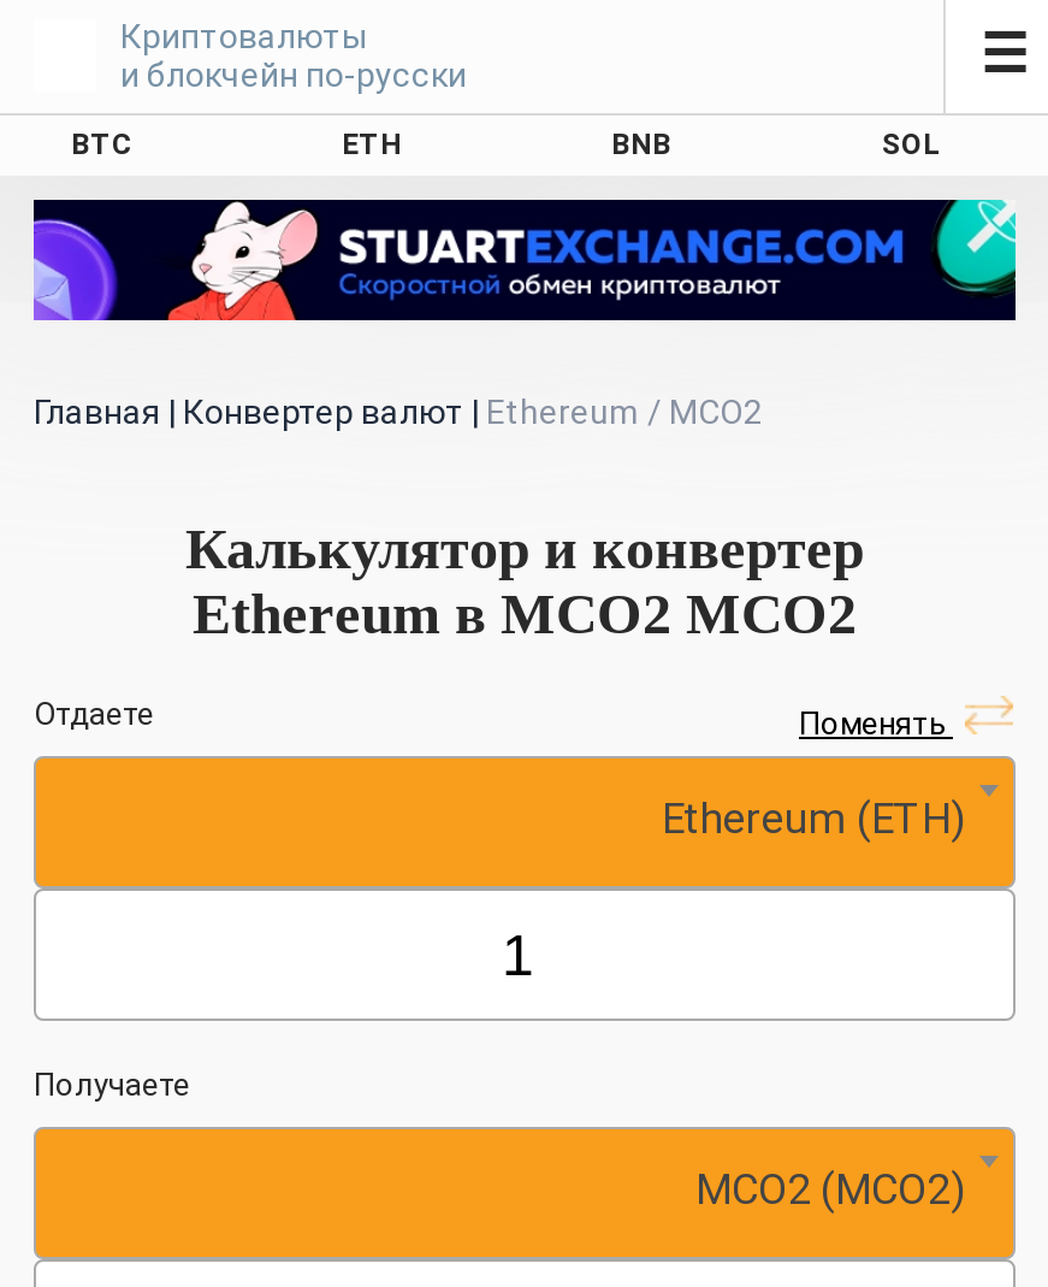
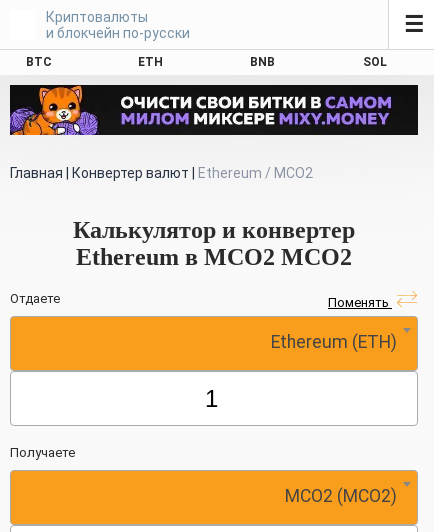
[31,197,1018,323] [image] -> [9,84,419,136] [image]

